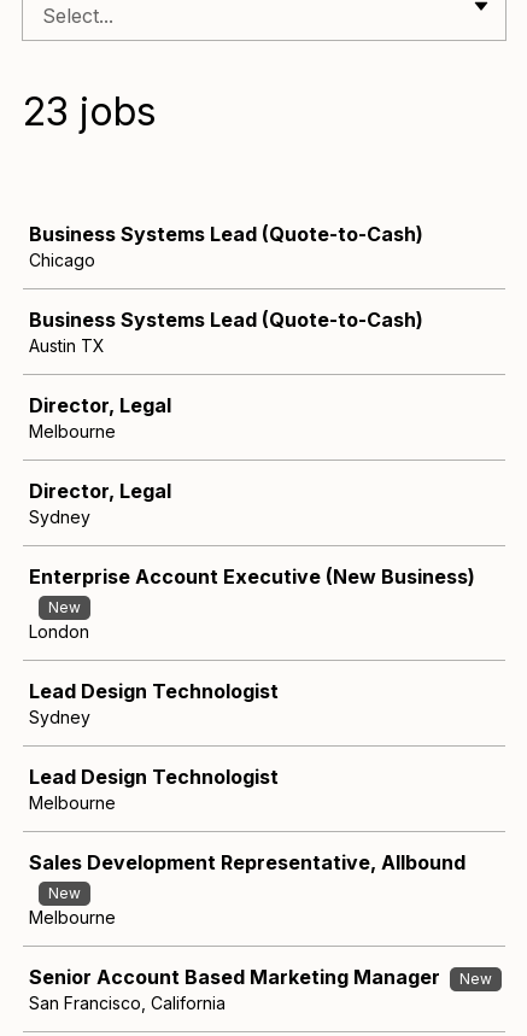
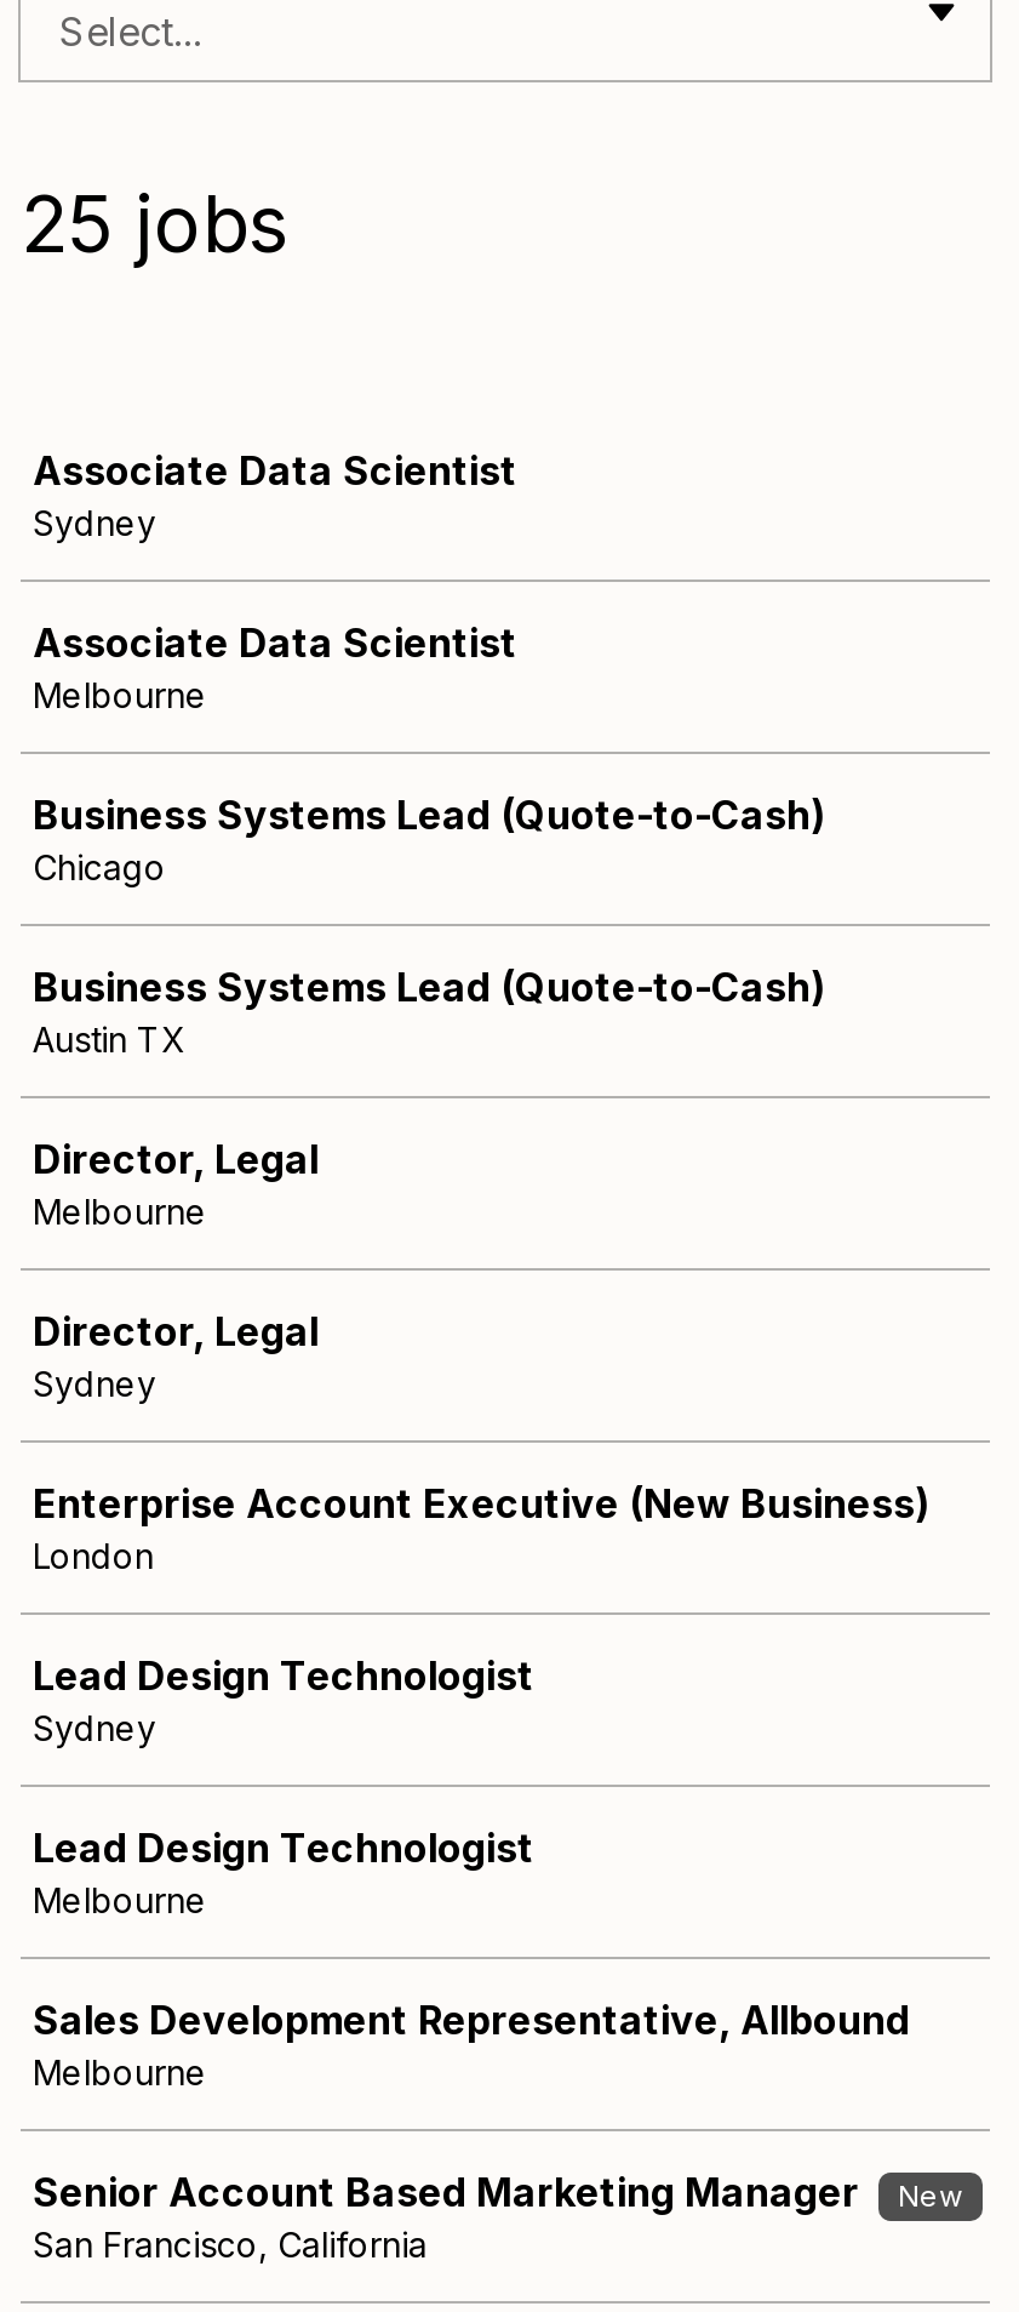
[23,88,157,135] 23 jobs -> [21,177,290,272] 25 jobs
none -> [33,446,517,715] Associate Data Scientist | Sydney | Associate Data Scientist | Melbourne
moved [29,222,475,589] -> [33,790,929,1528]: Business Systems Lead (Quote-to-Cash) | Chicago | Business Systems Lead (Quote-to-Cash) | ... | Sydney | Enterprise Account Executive (New Business)
[48,598,81,616] New -> none
moved [29,621,465,874] -> [33,1535,910,2044]: London | Lead Design Technologist | Sydney | Lead Design Technologist | Melbourne | Sales Development Representative, Allbound
[48,884,81,902] New -> none

